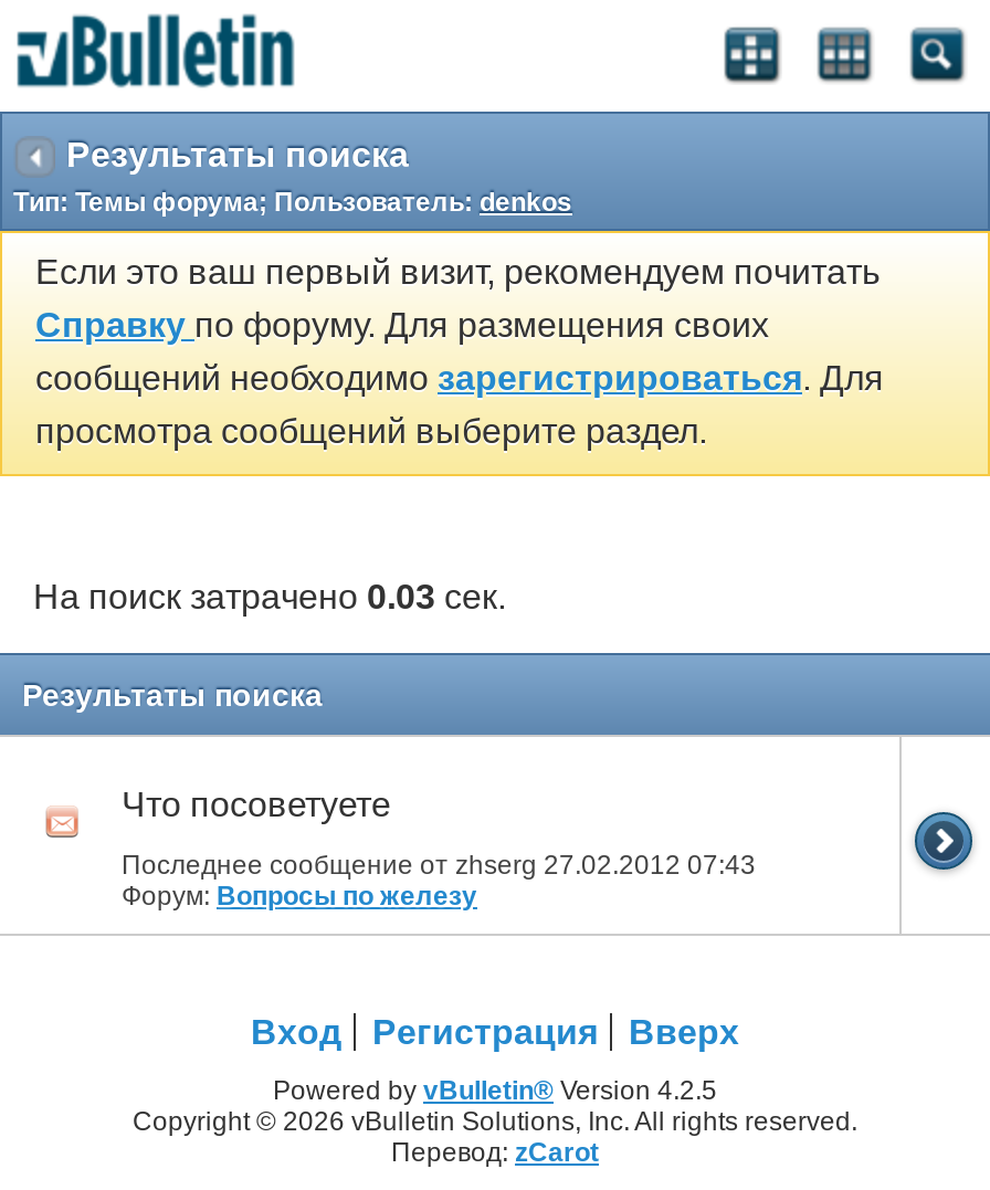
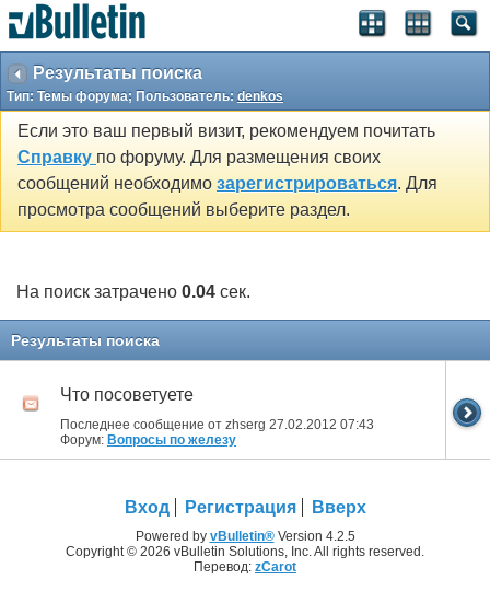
[33,577,506,615] На поиск затрачено 0.03 сек. -> [16,282,250,301] На поиск затрачено 0.04 сек.

